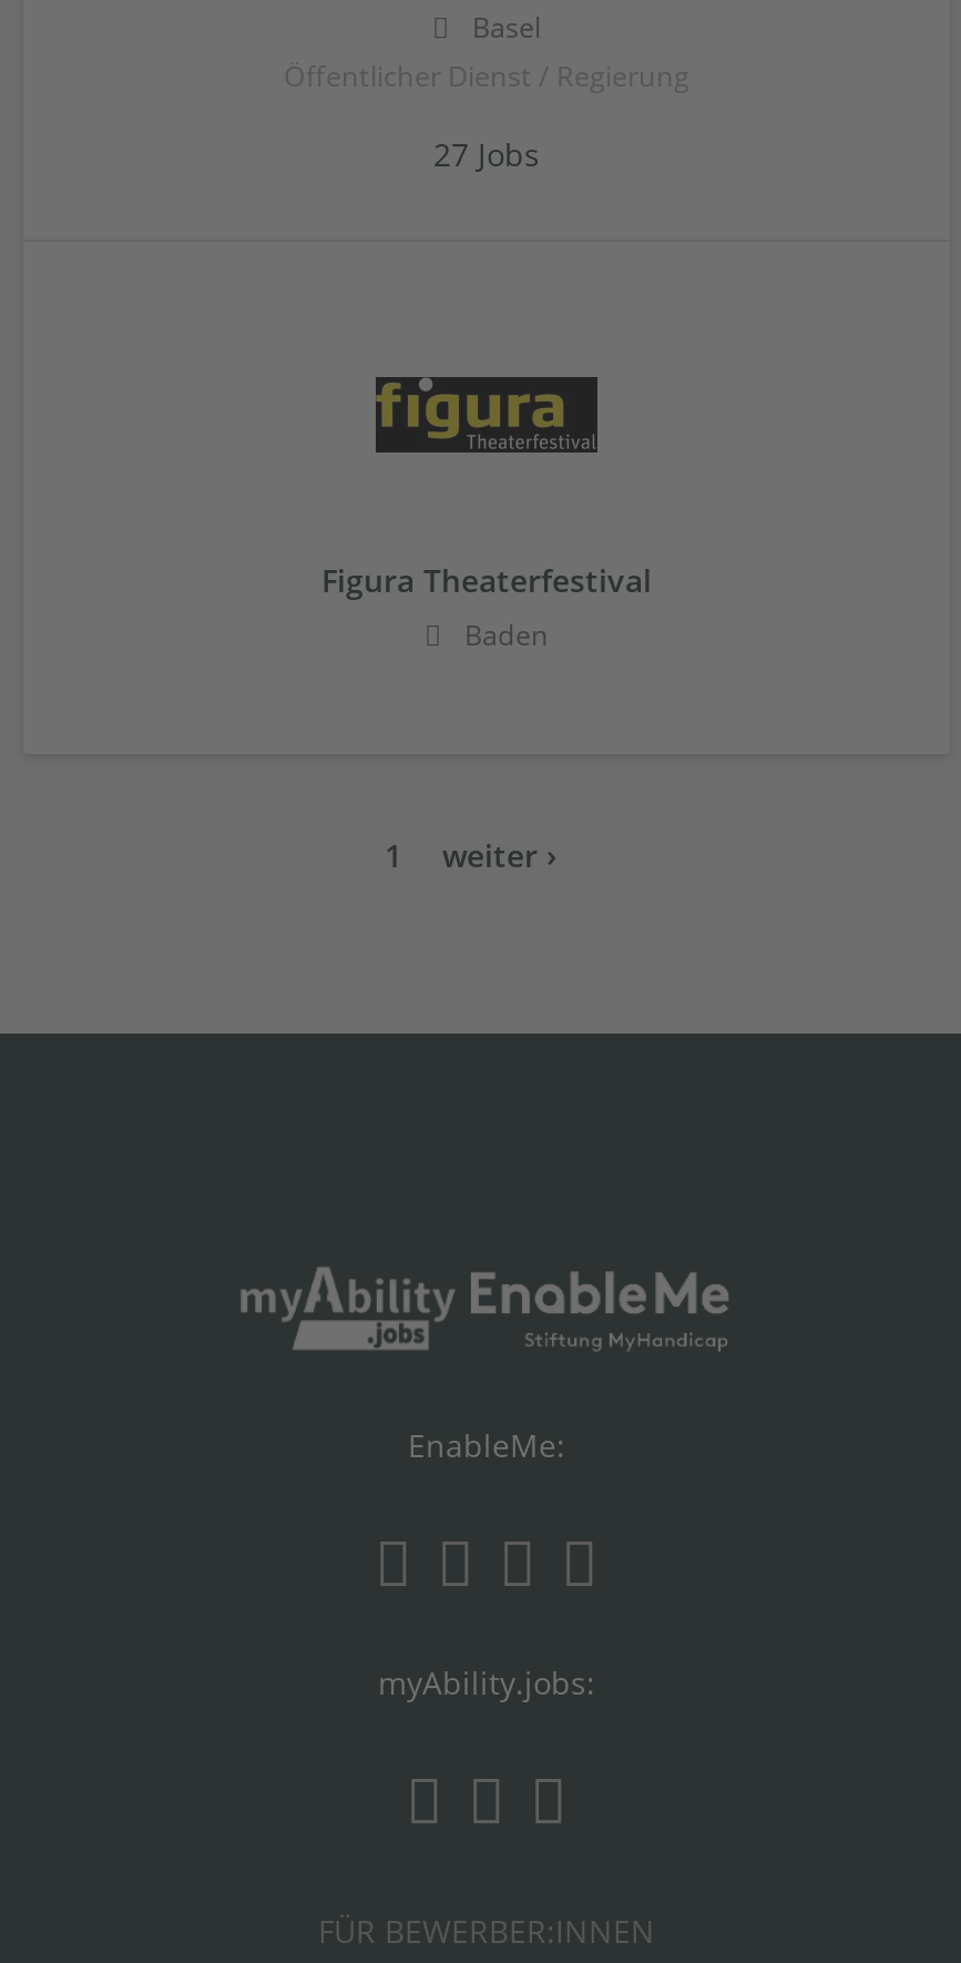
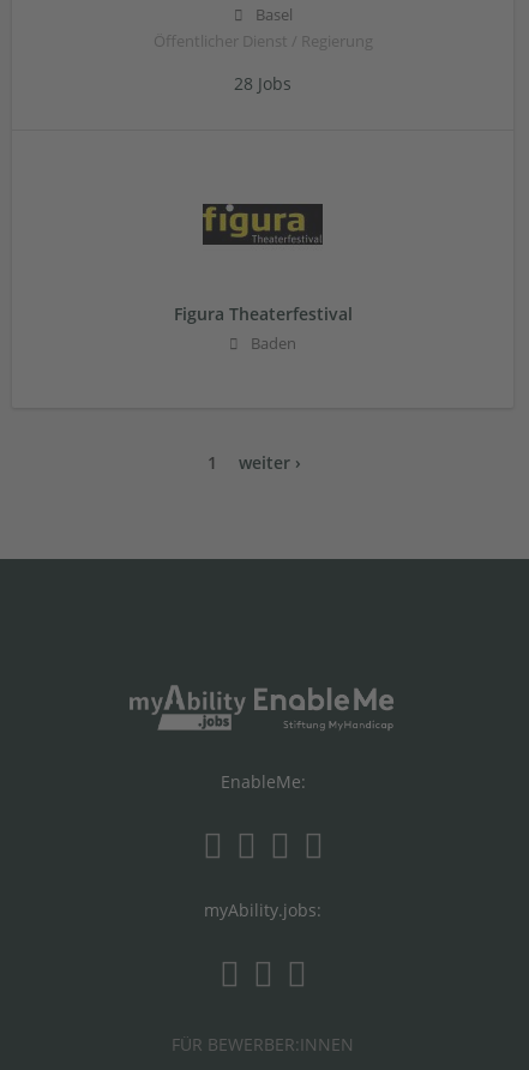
[433,132,540,174] 27 Jobs -> [234,71,291,94] 28 Jobs

